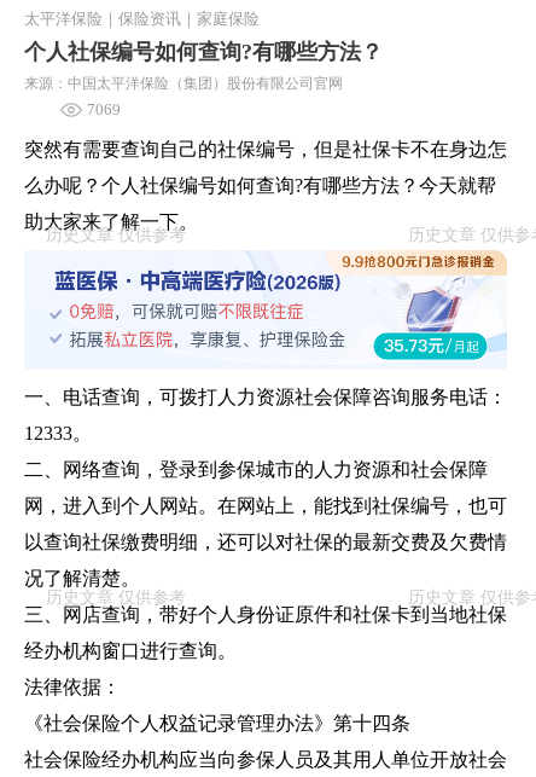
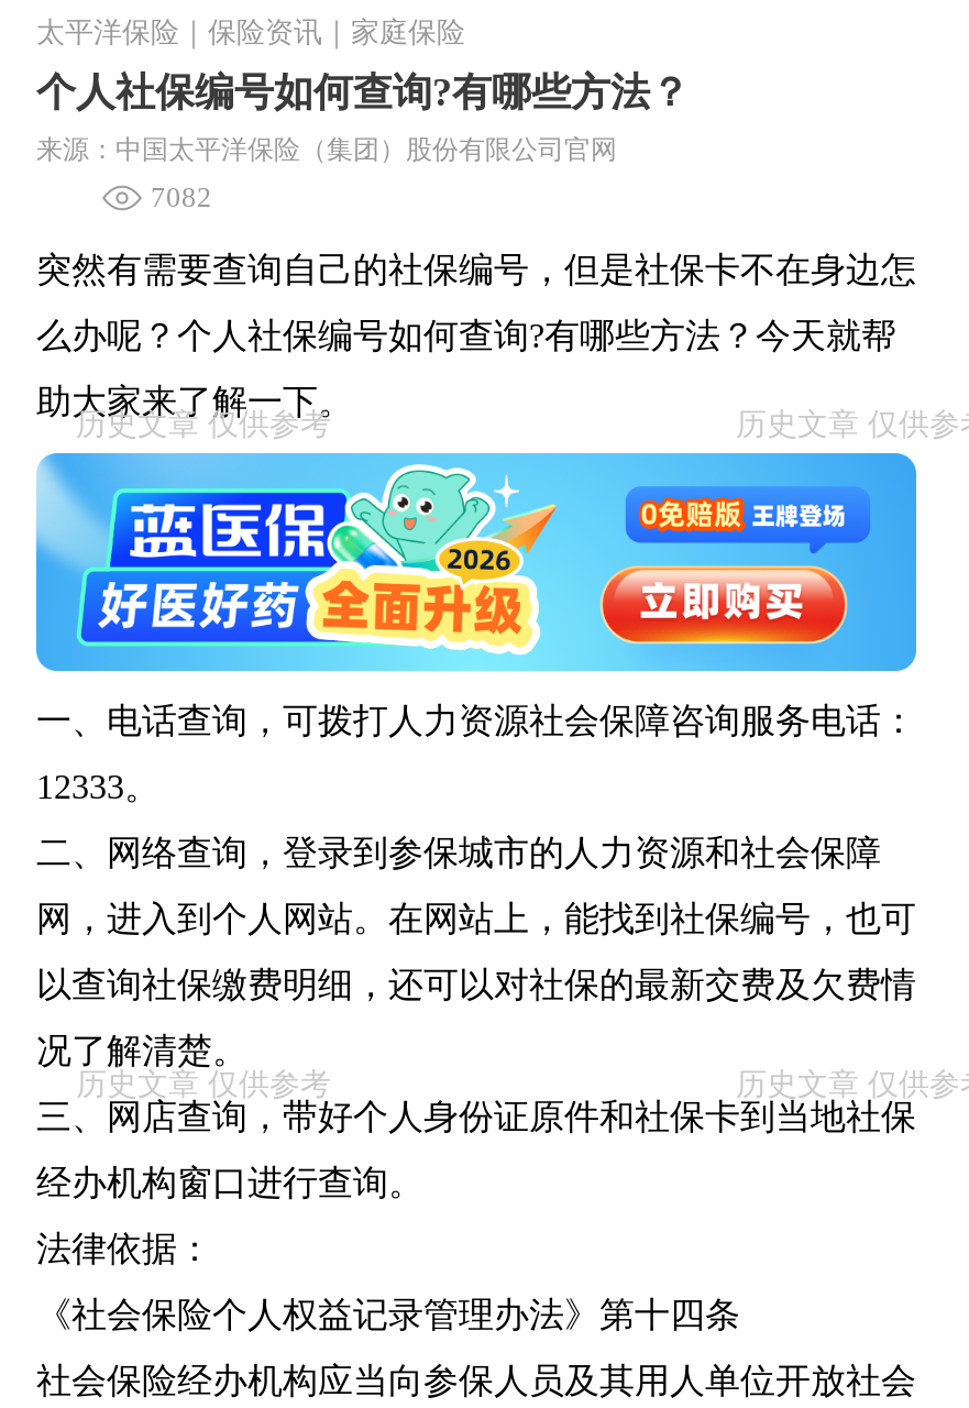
[87,100,121,118] 7069 -> [151,180,212,213] 7082
[24,250,508,370] [image] -> [34,451,918,673] [image]

